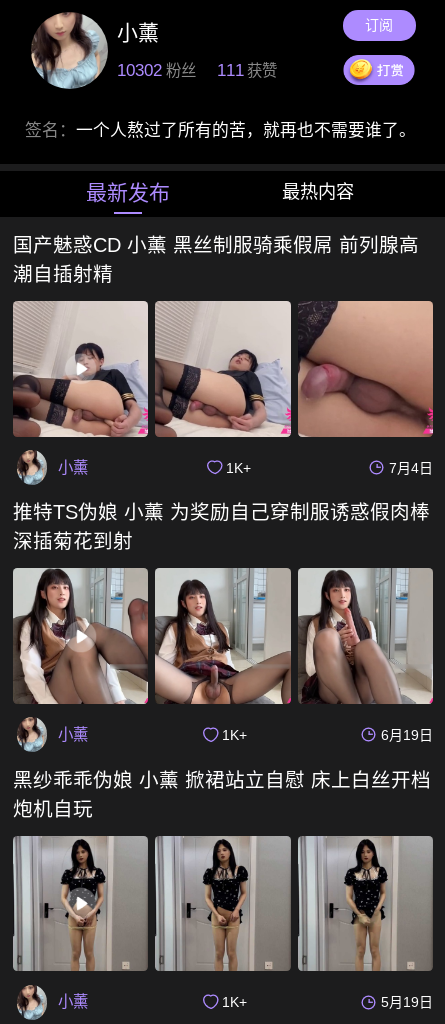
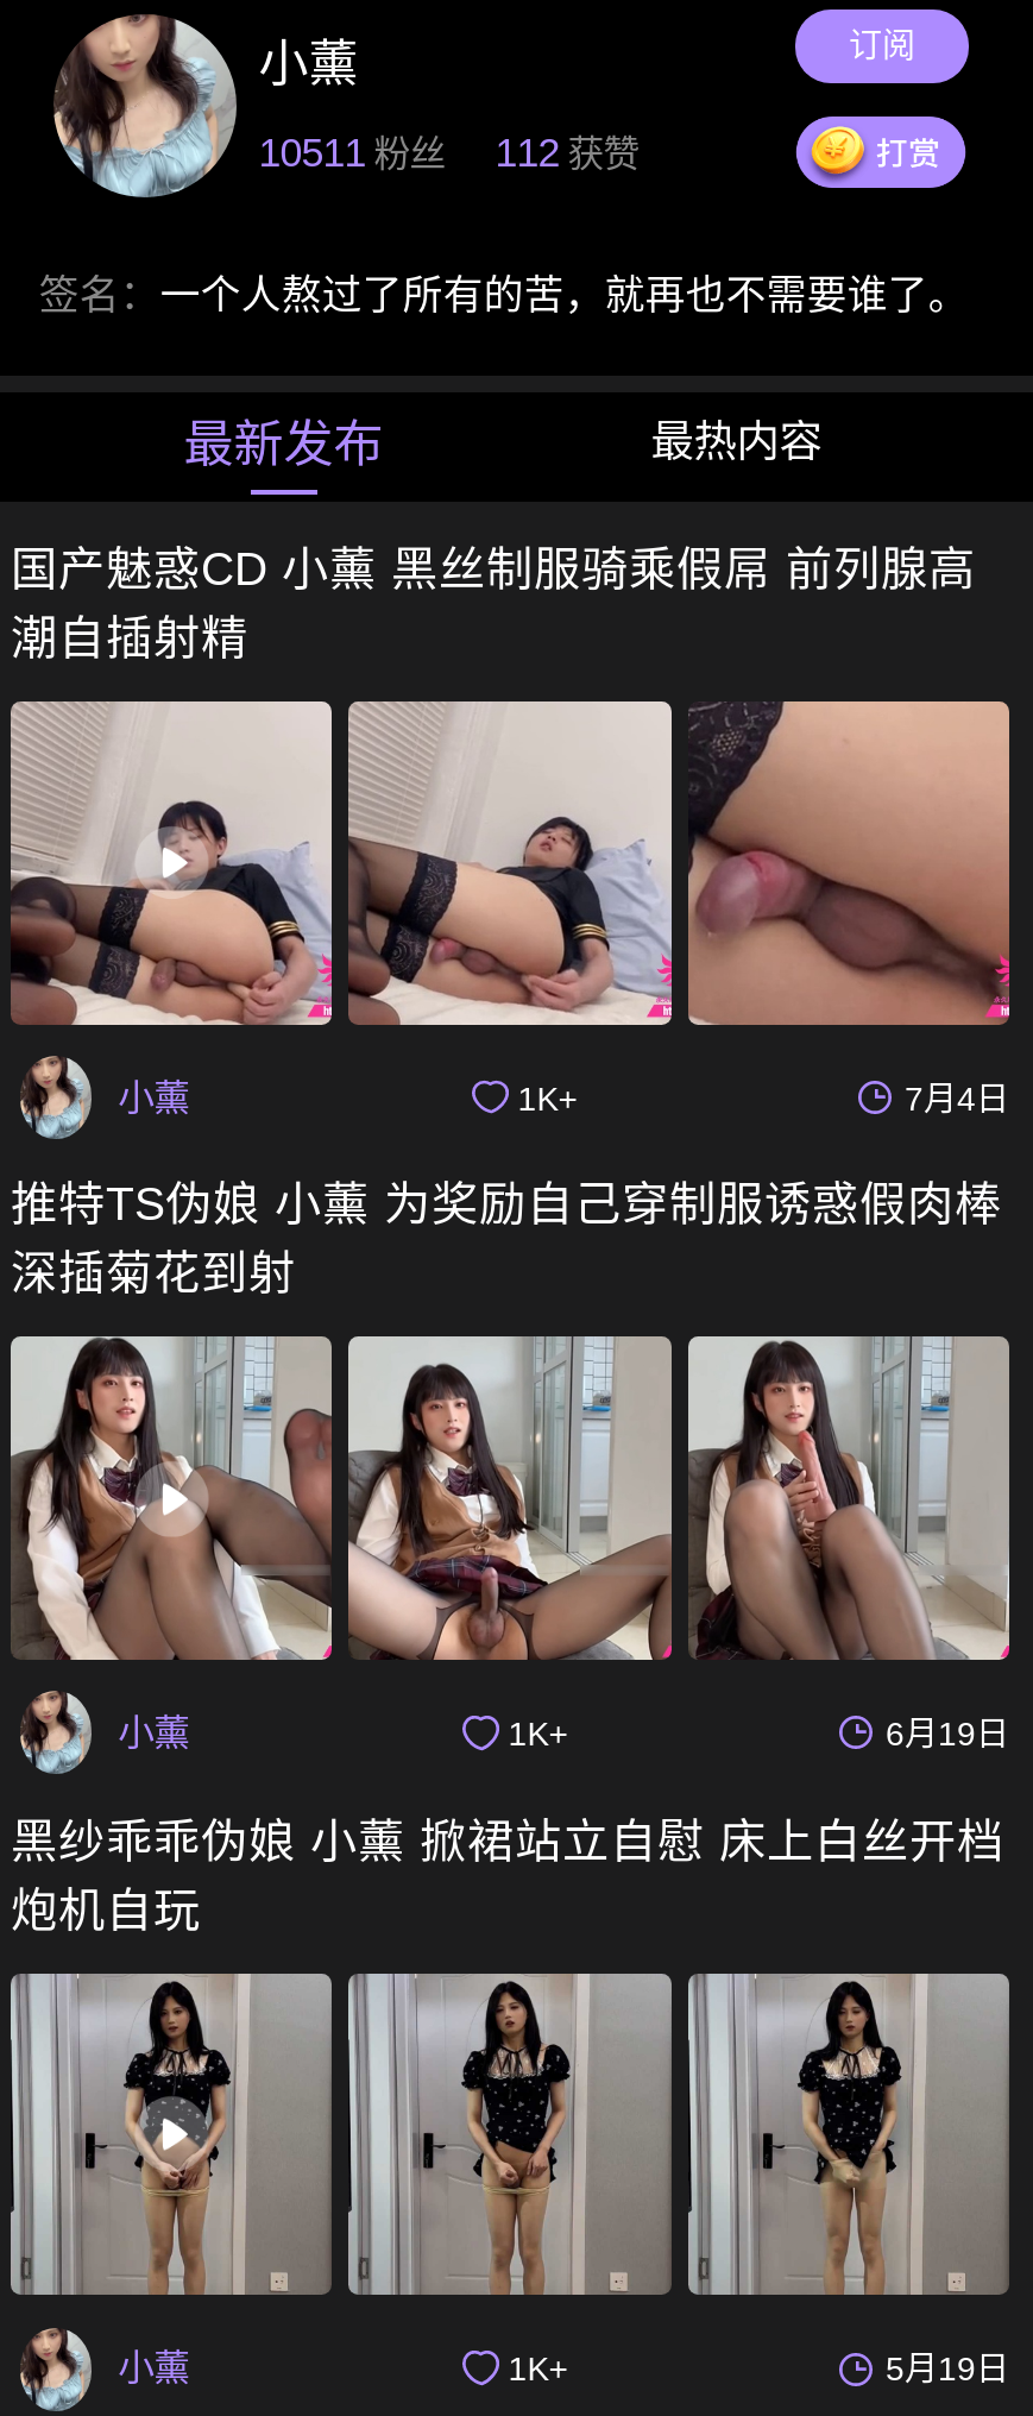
[117,61,196,80] 10302 粉丝 -> [259,132,445,177] 10511 粉丝
[217,61,277,80] 111 获赞 -> [495,132,639,177] 112 获赞

